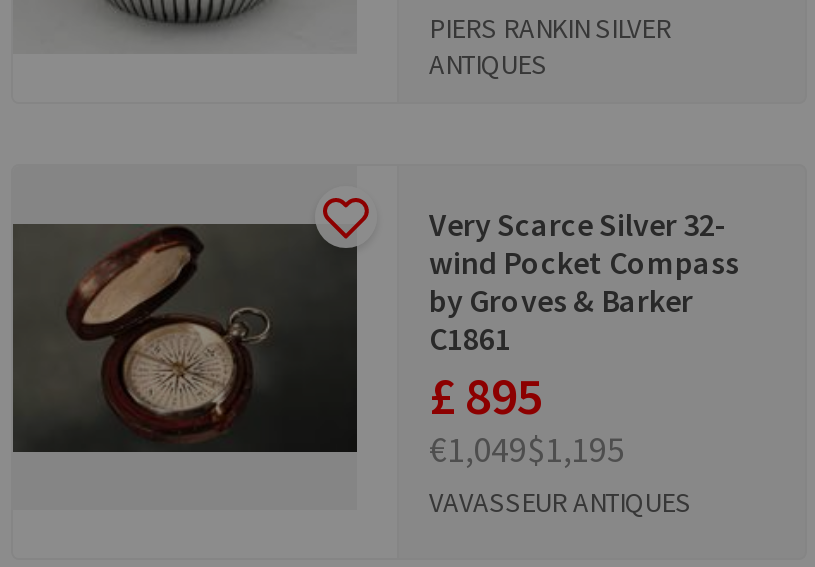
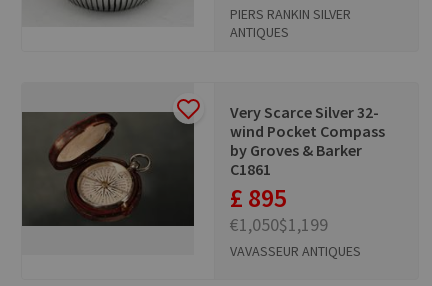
[429,425,625,471] €1,049$1,195 -> [230,212,328,235] €1,050$1,199

